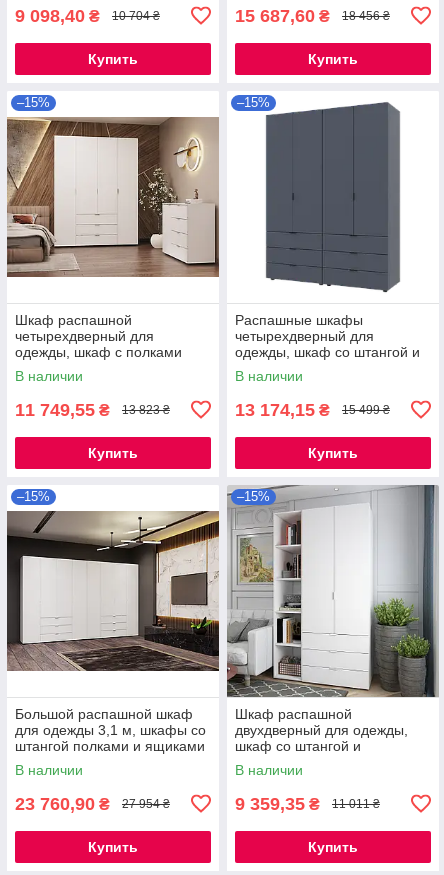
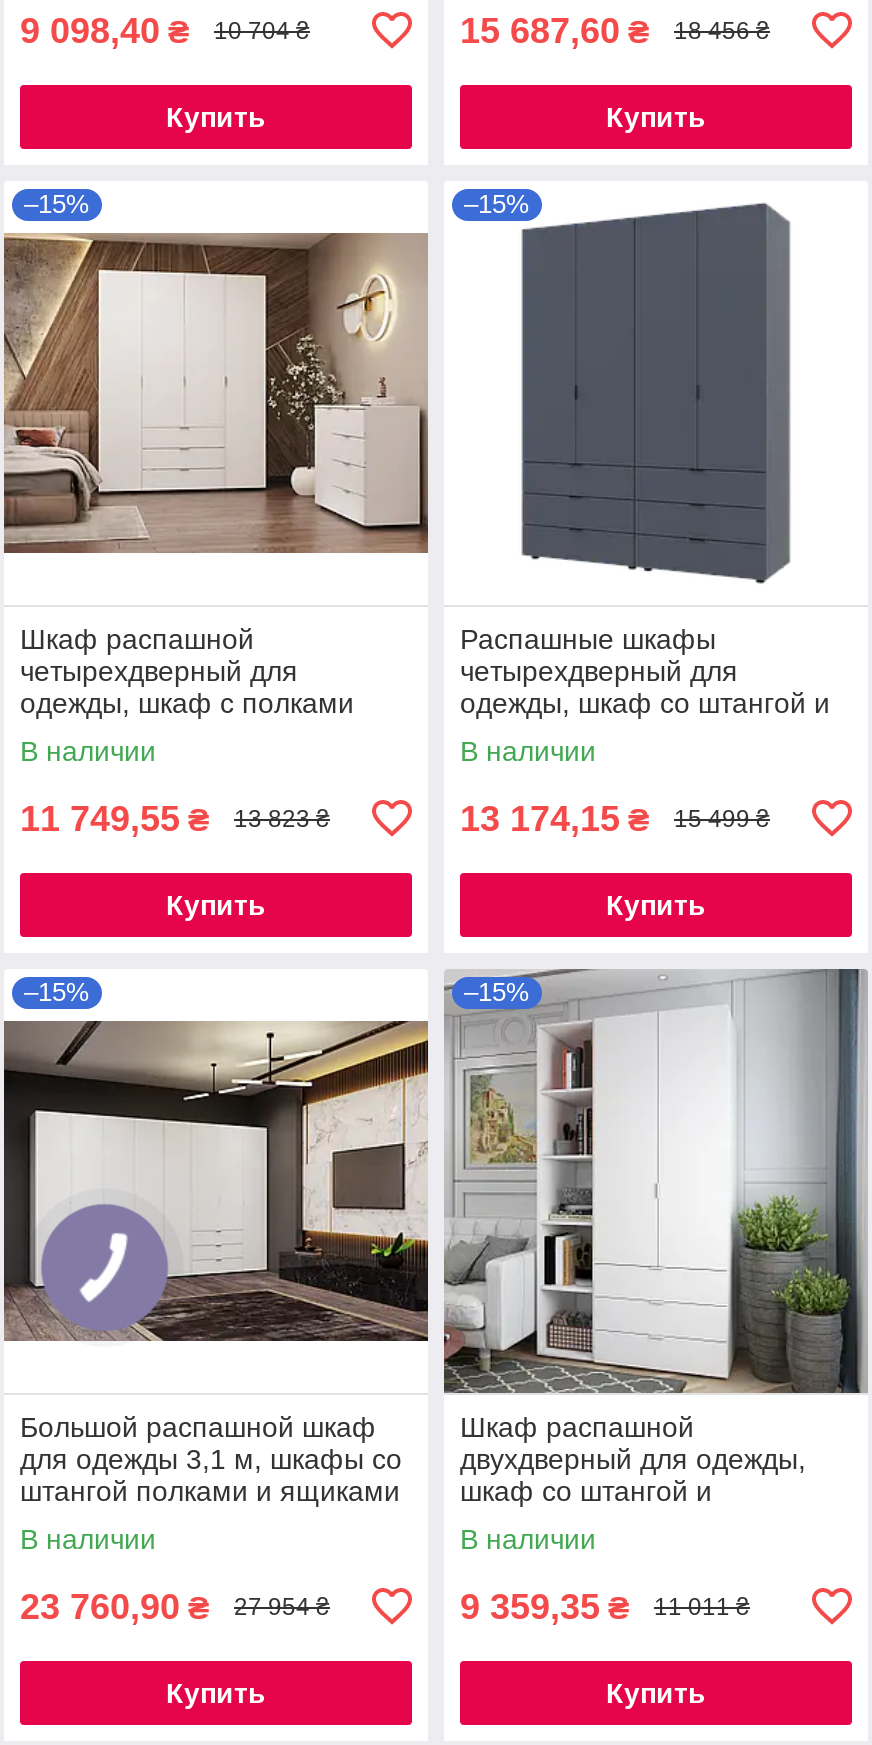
[26,603,88,665] [image] -> [40,1203,168,1329] [image]

